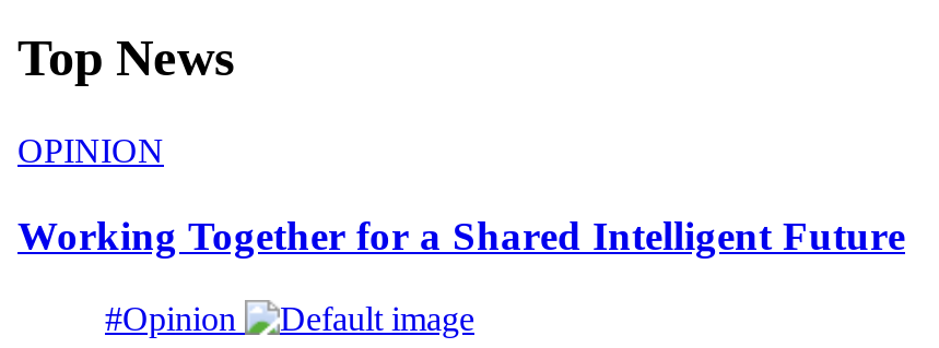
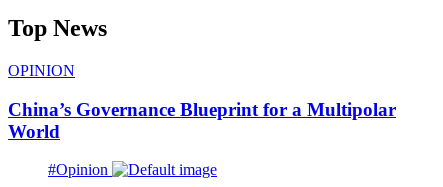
[17,212,905,258] Working Together for a Shared Intelligent Future -> [8,99,396,142] China’s Governance Blueprint for a Multipolar | World

